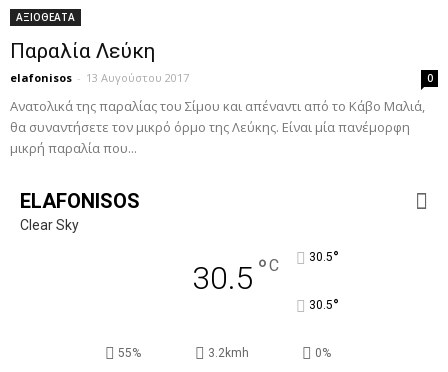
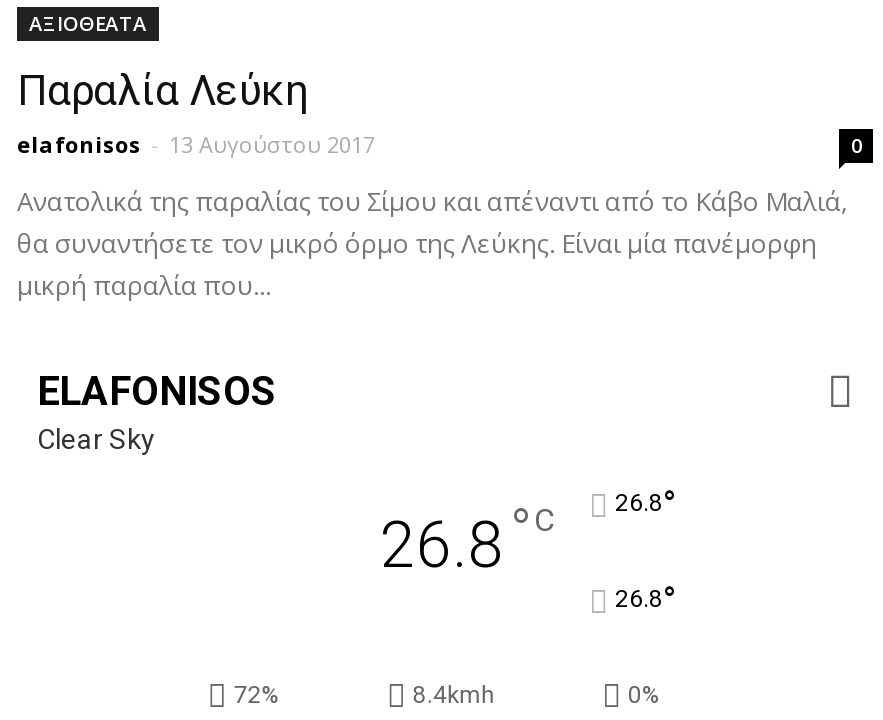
[191,247,339,297] 30.5 °C | 30.5° -> [380,483,675,583] 26.8 °C | 26.8°
[309,295,339,316] 30.5° -> [615,579,675,621] 26.8°
[118,346,249,360] 55% | 3.2kmh -> [233,681,495,709] 72% | 8.4kmh

